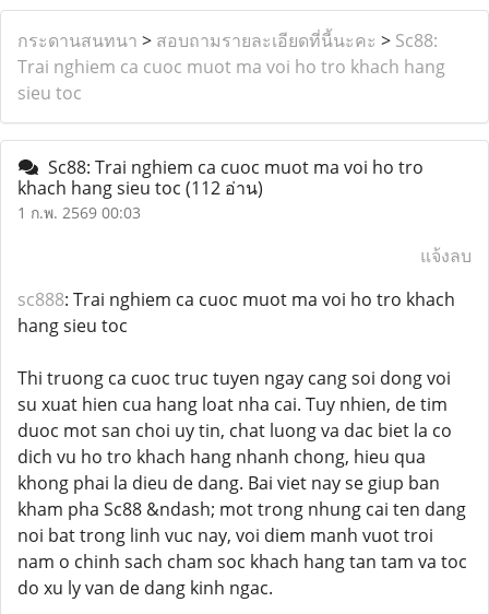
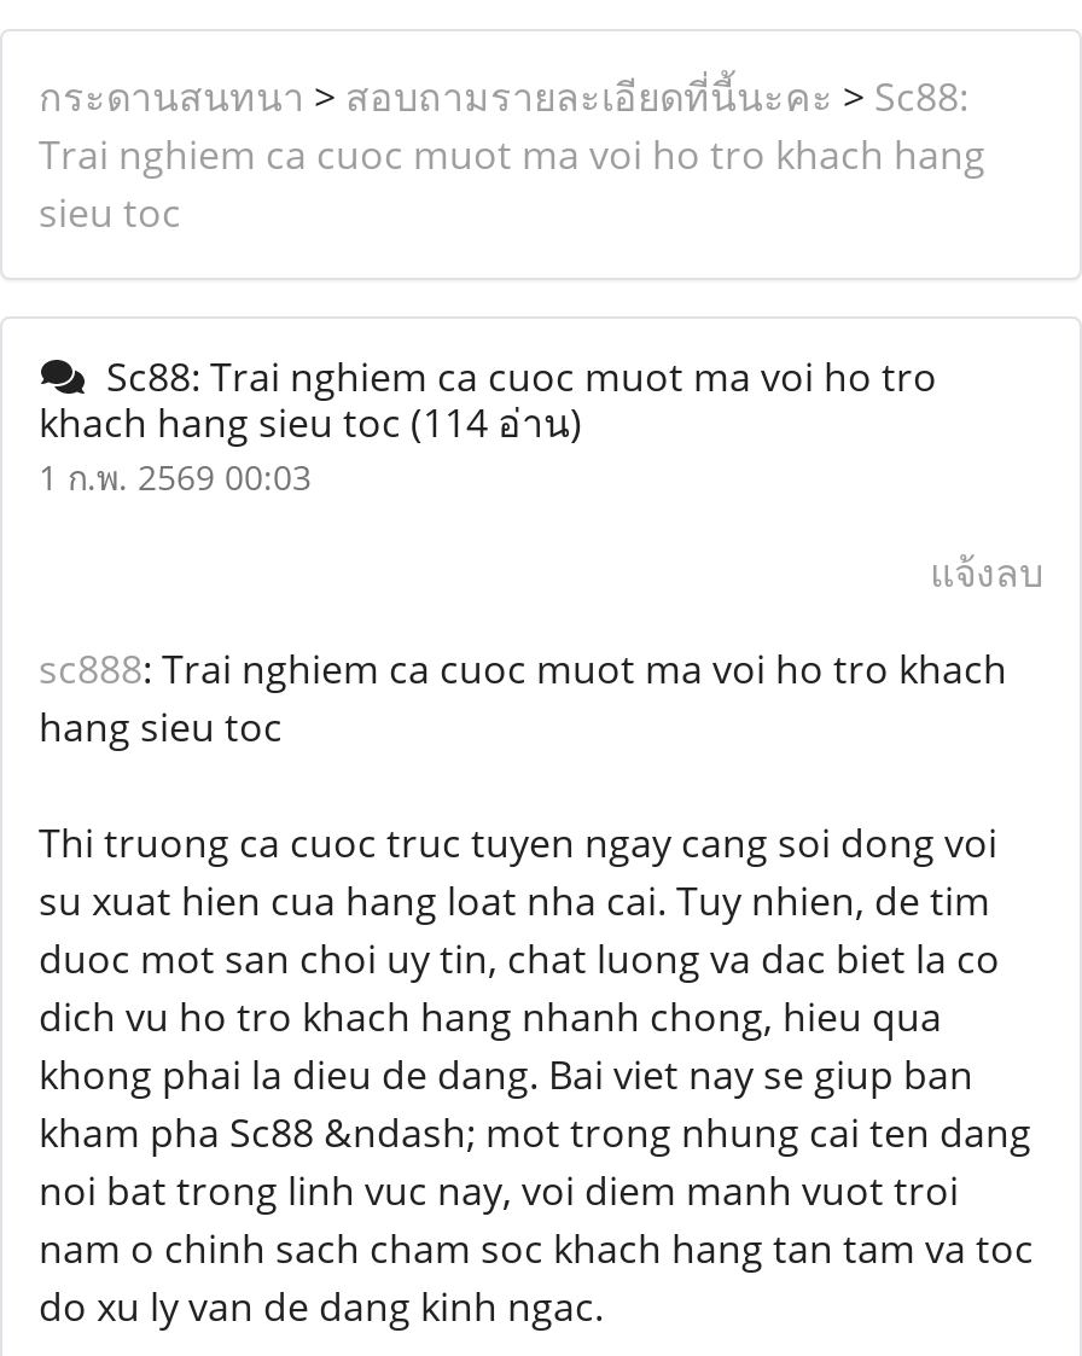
[17,176,263,200] khach hang sieu toc (112 อ่าน) -> [39,396,582,449] khach hang sieu toc (114 อ่าน)

